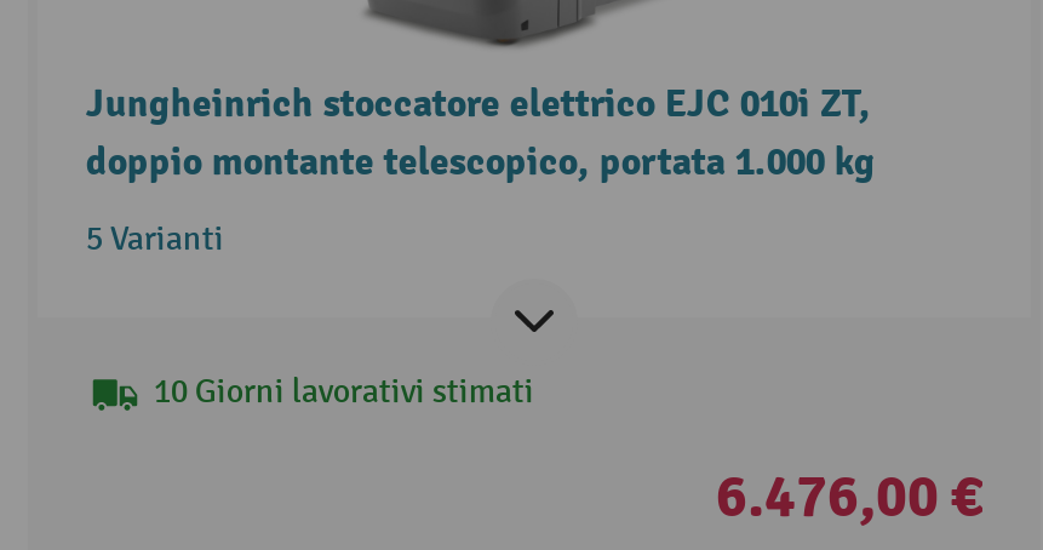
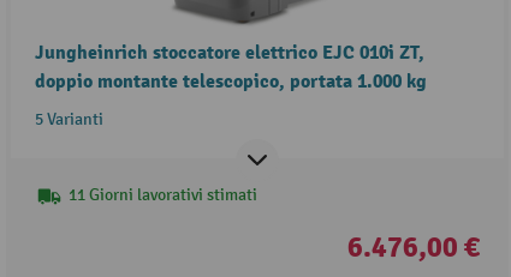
[154,372,534,414] 10 Giorni lavorativi stimati -> [68,184,257,205] 11 Giorni lavorativi stimati

